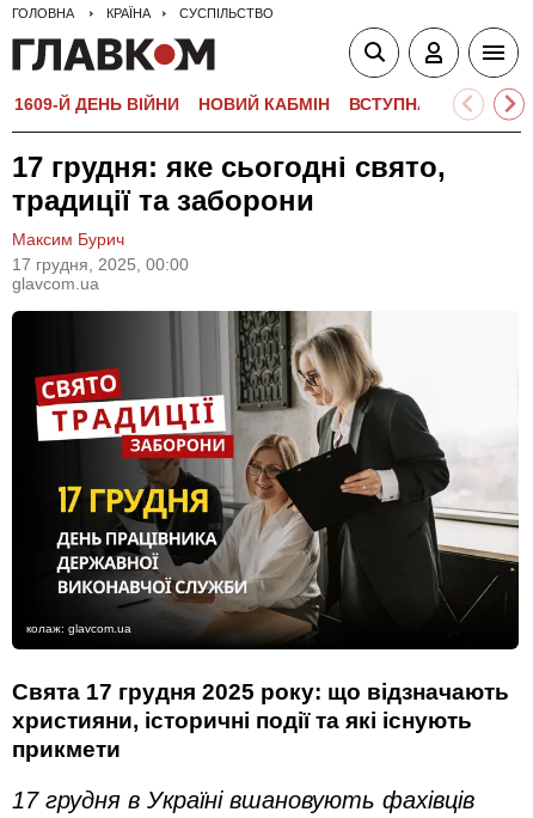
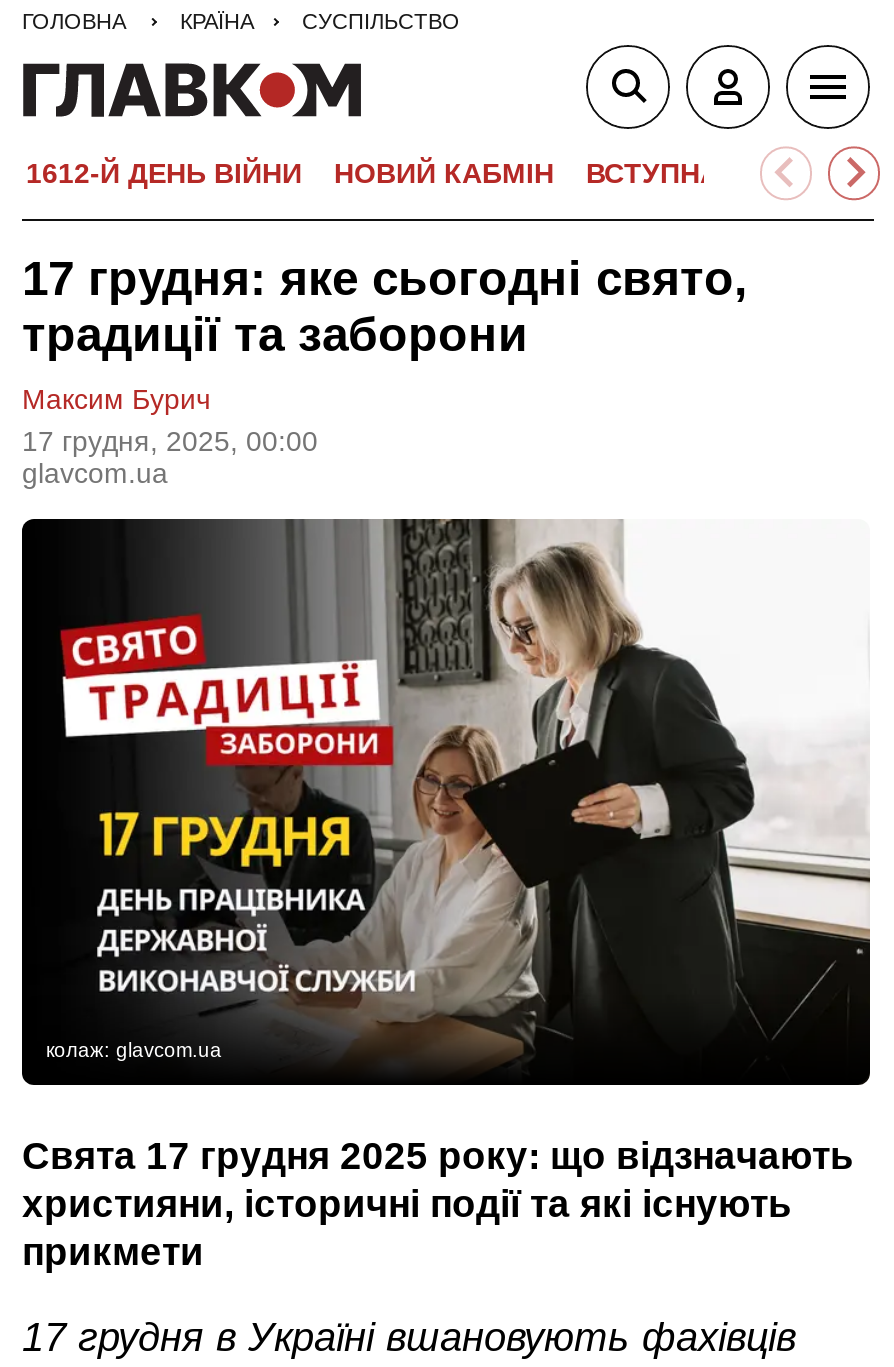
[14,94,179,114] 1609-Й ДЕНЬ ВІЙНИ -> [26,157,302,189] 1612-Й ДЕНЬ ВІЙНИ

